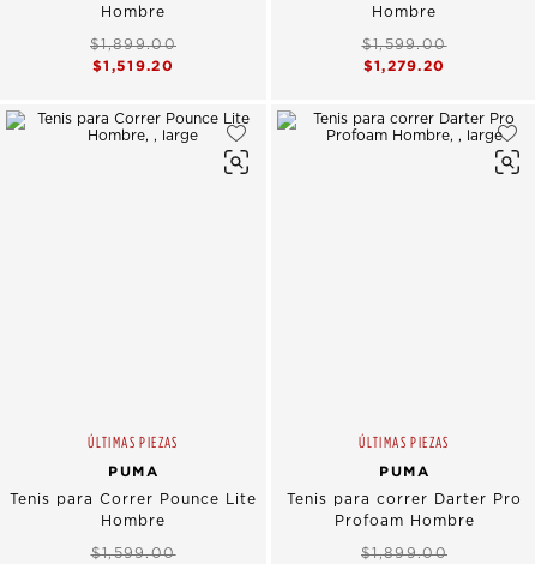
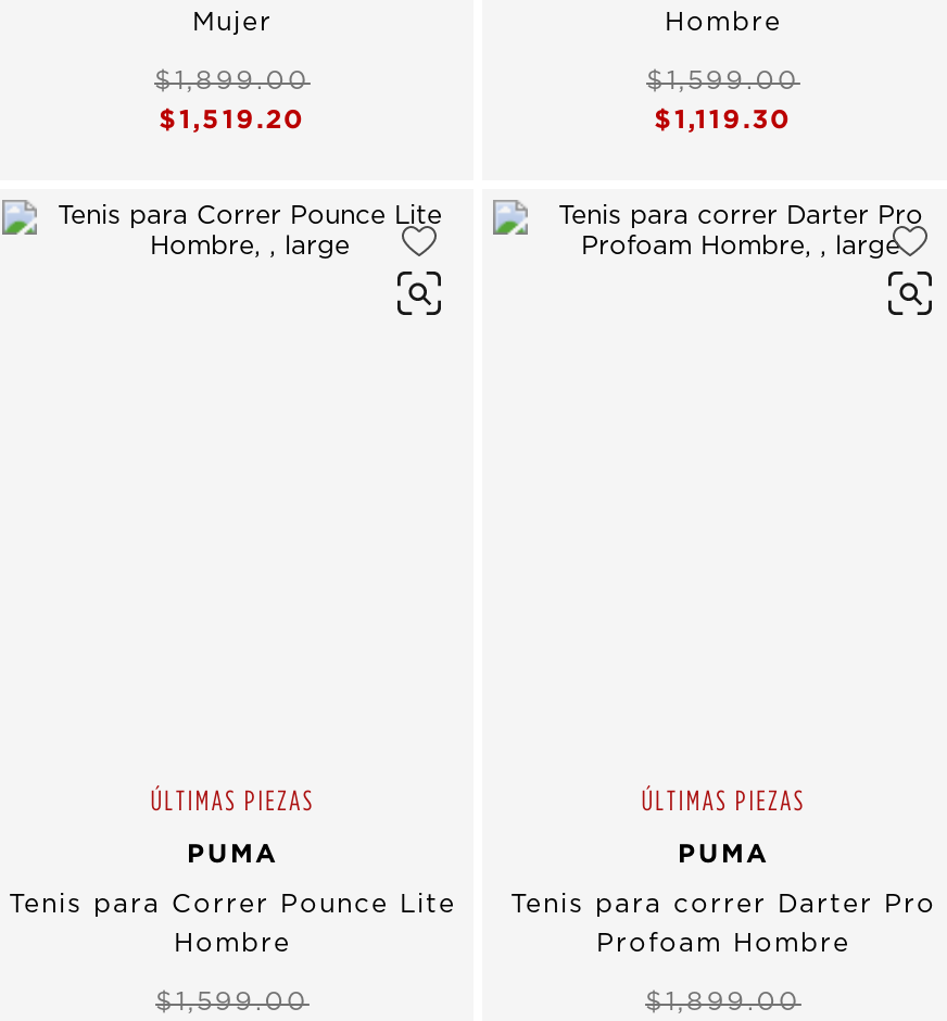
[101,5,166,19] Hombre -> [192,9,273,35] Mujer
[363,58,445,73] $1,279.20 -> [654,104,792,133] $1,119.30

